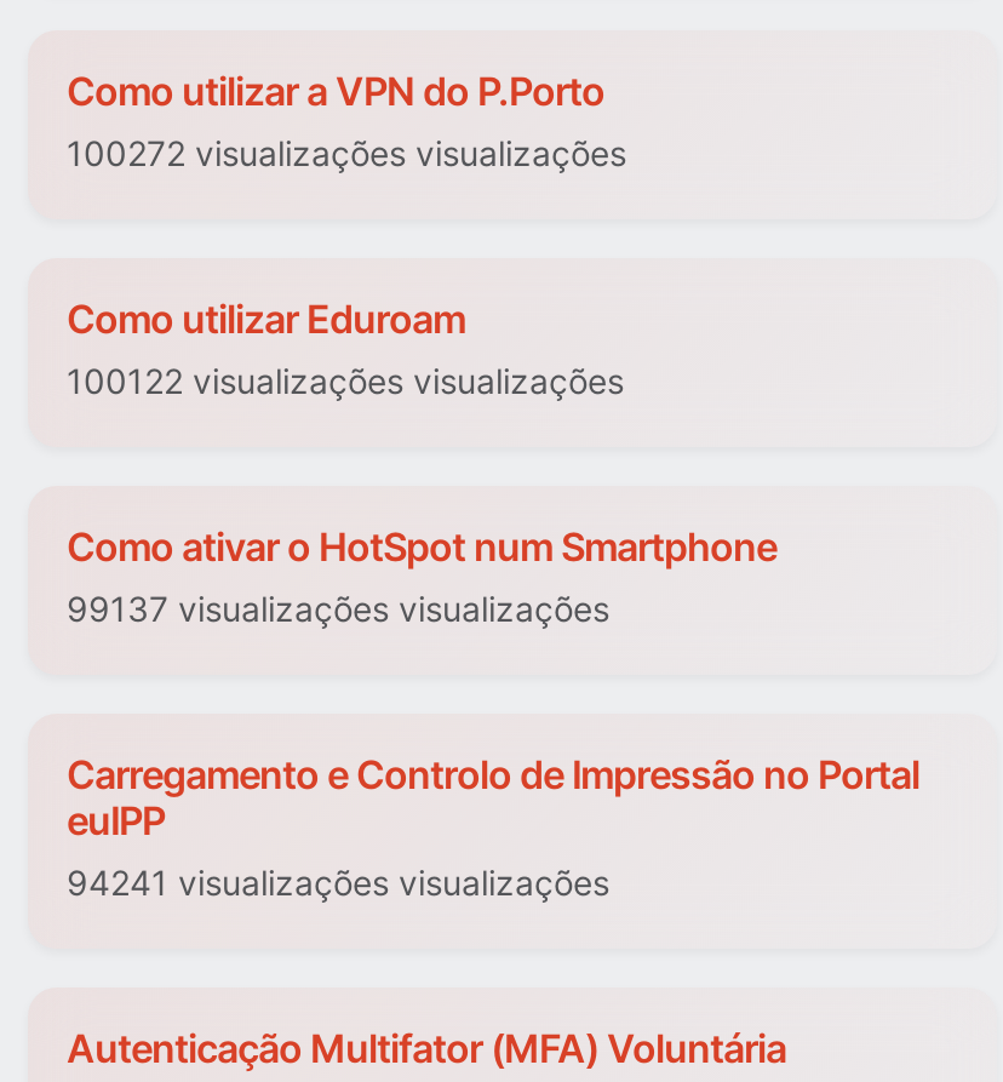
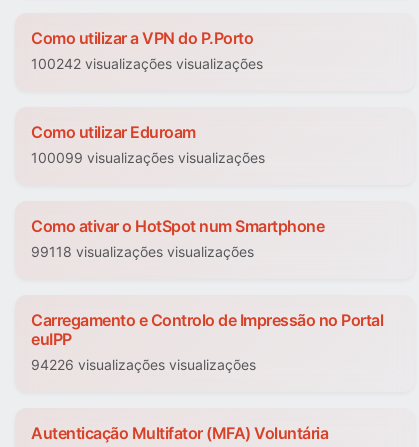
[67,133,626,174] 100272 visualizações visualizações -> [31,55,263,72] 100242 visualizações visualizações
[67,361,624,402] 100122 visualizações visualizações -> [31,149,265,166] 100099 visualizações visualizações
[67,589,609,630] 99137 visualizações visualizações -> [31,243,254,260] 99118 visualizações visualizações
[67,863,609,904] 94241 visualizações visualizações -> [31,356,256,373] 94226 visualizações visualizações

